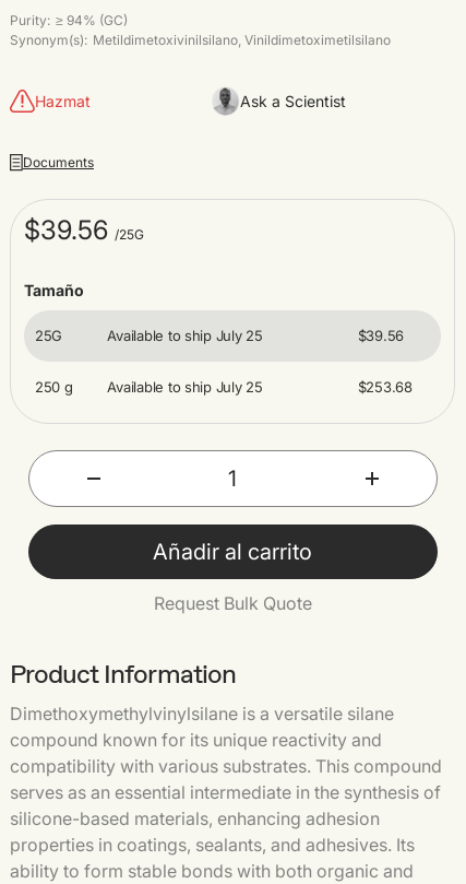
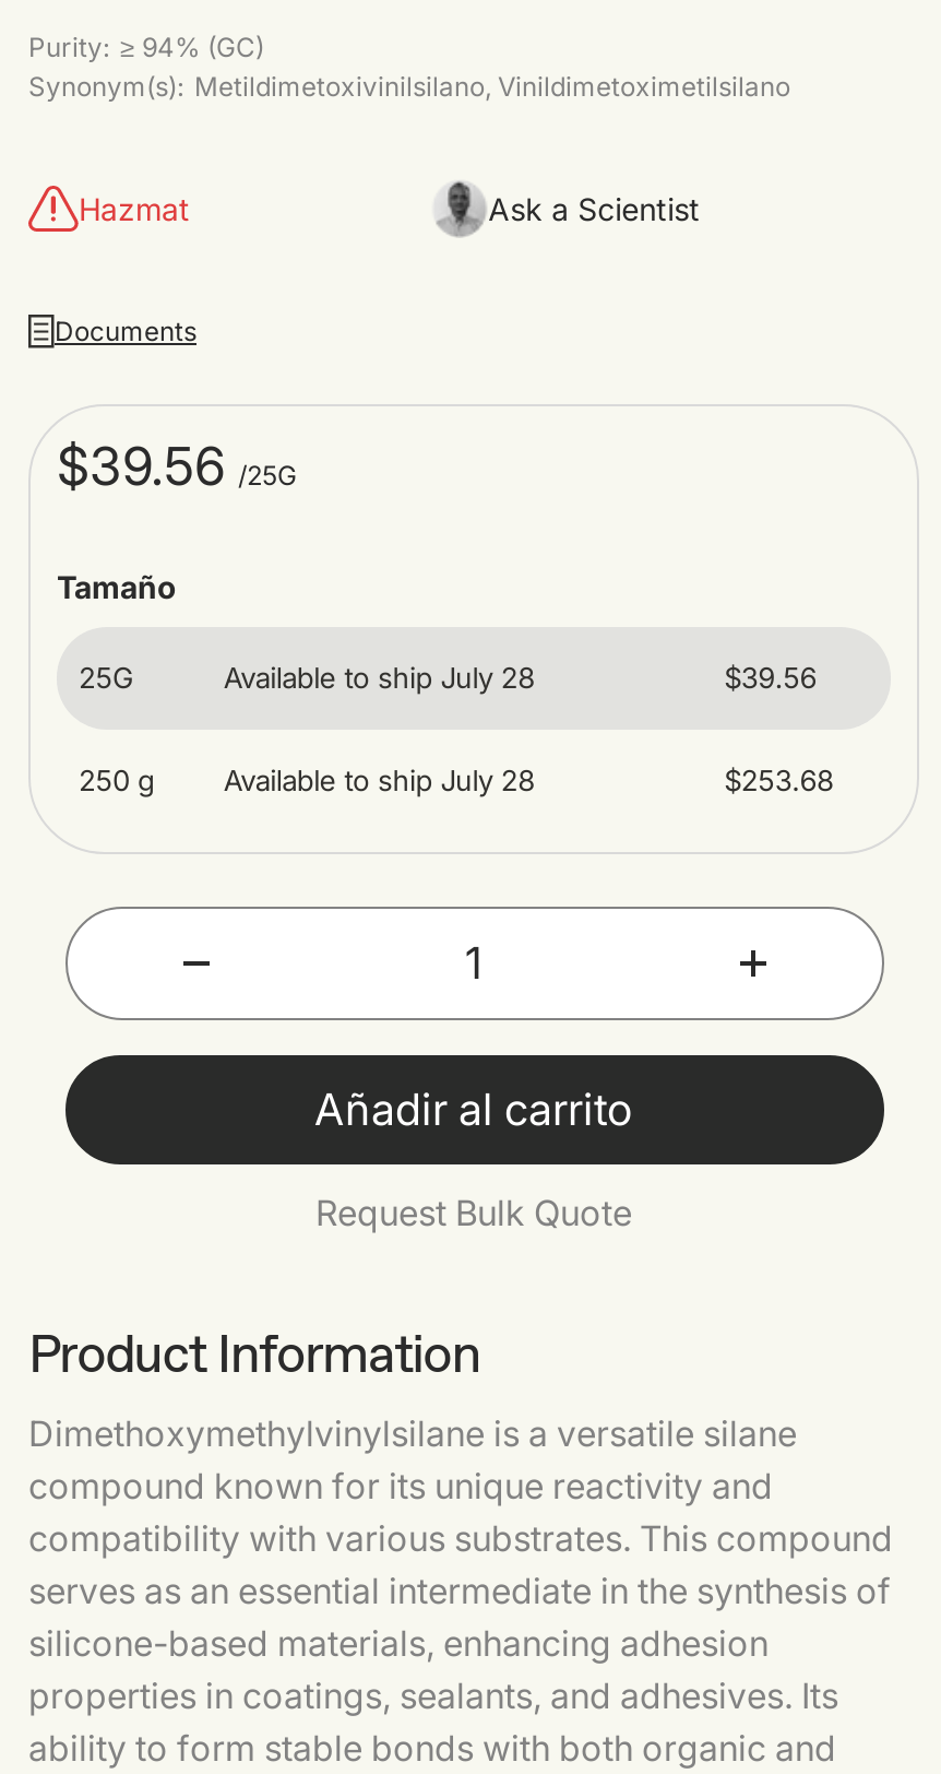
[107,326,263,344] Available to ship July 25 -> [224,659,535,694] Available to ship July 28
[107,378,263,395] Available to ship July 25 -> [224,761,535,796] Available to ship July 28

